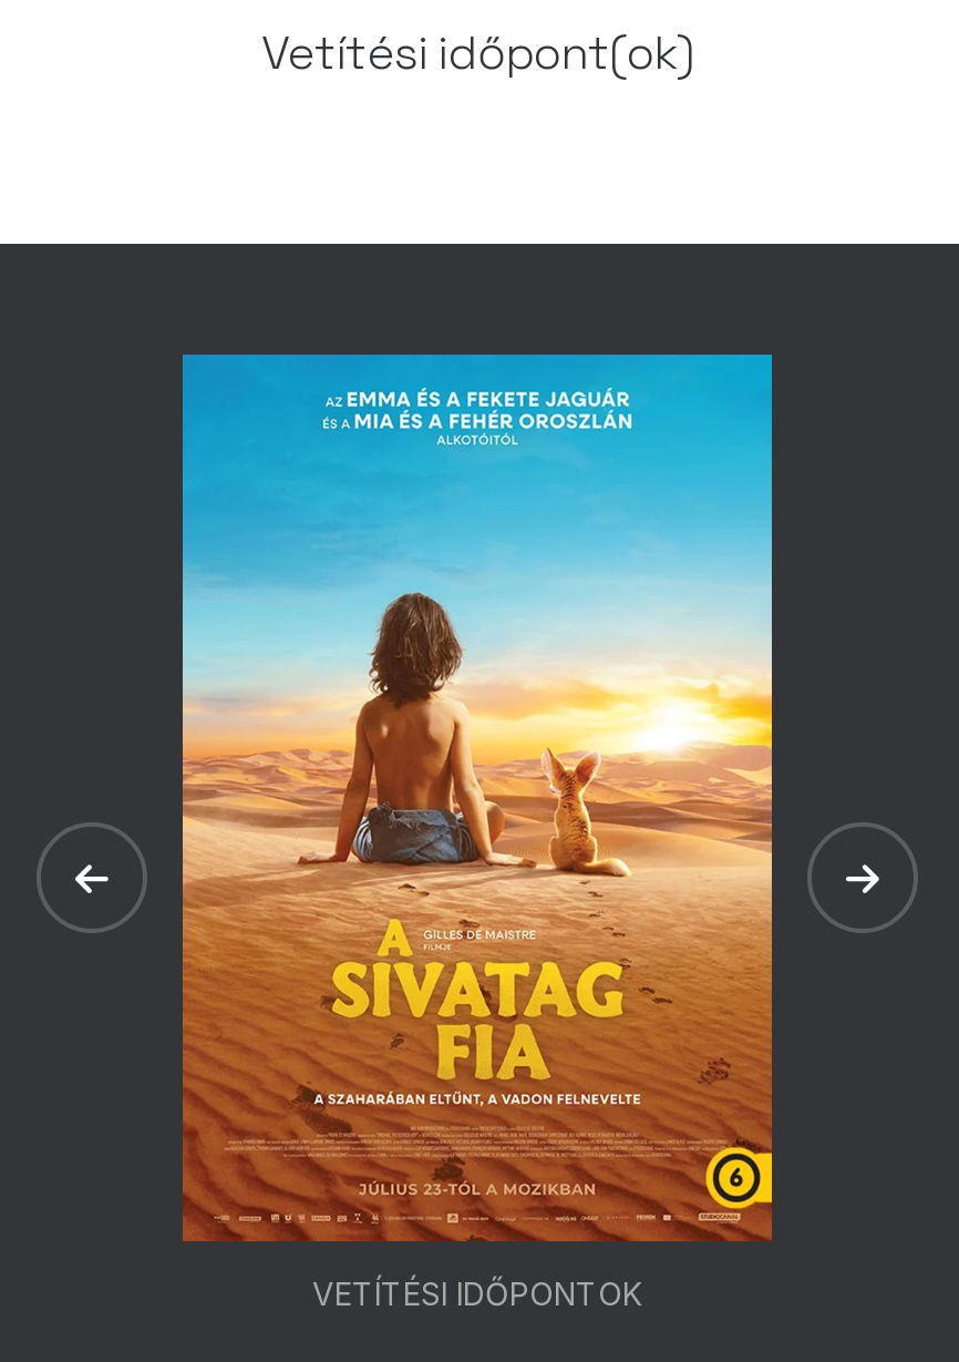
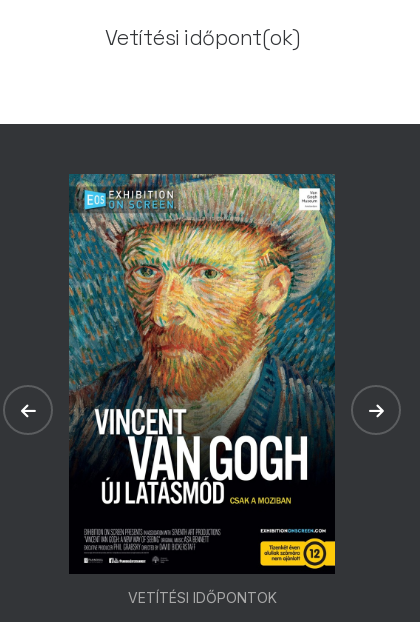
[181,352,774,1243] [image] -> [69,173,336,574] [image]

